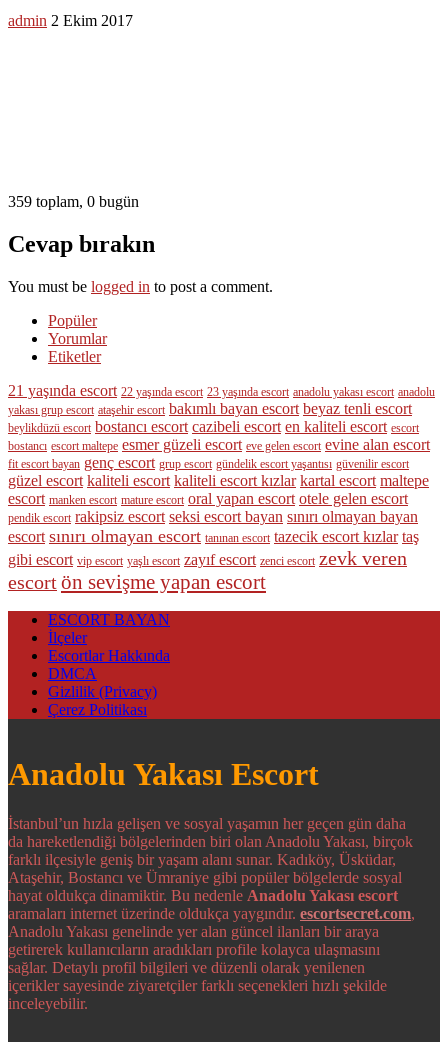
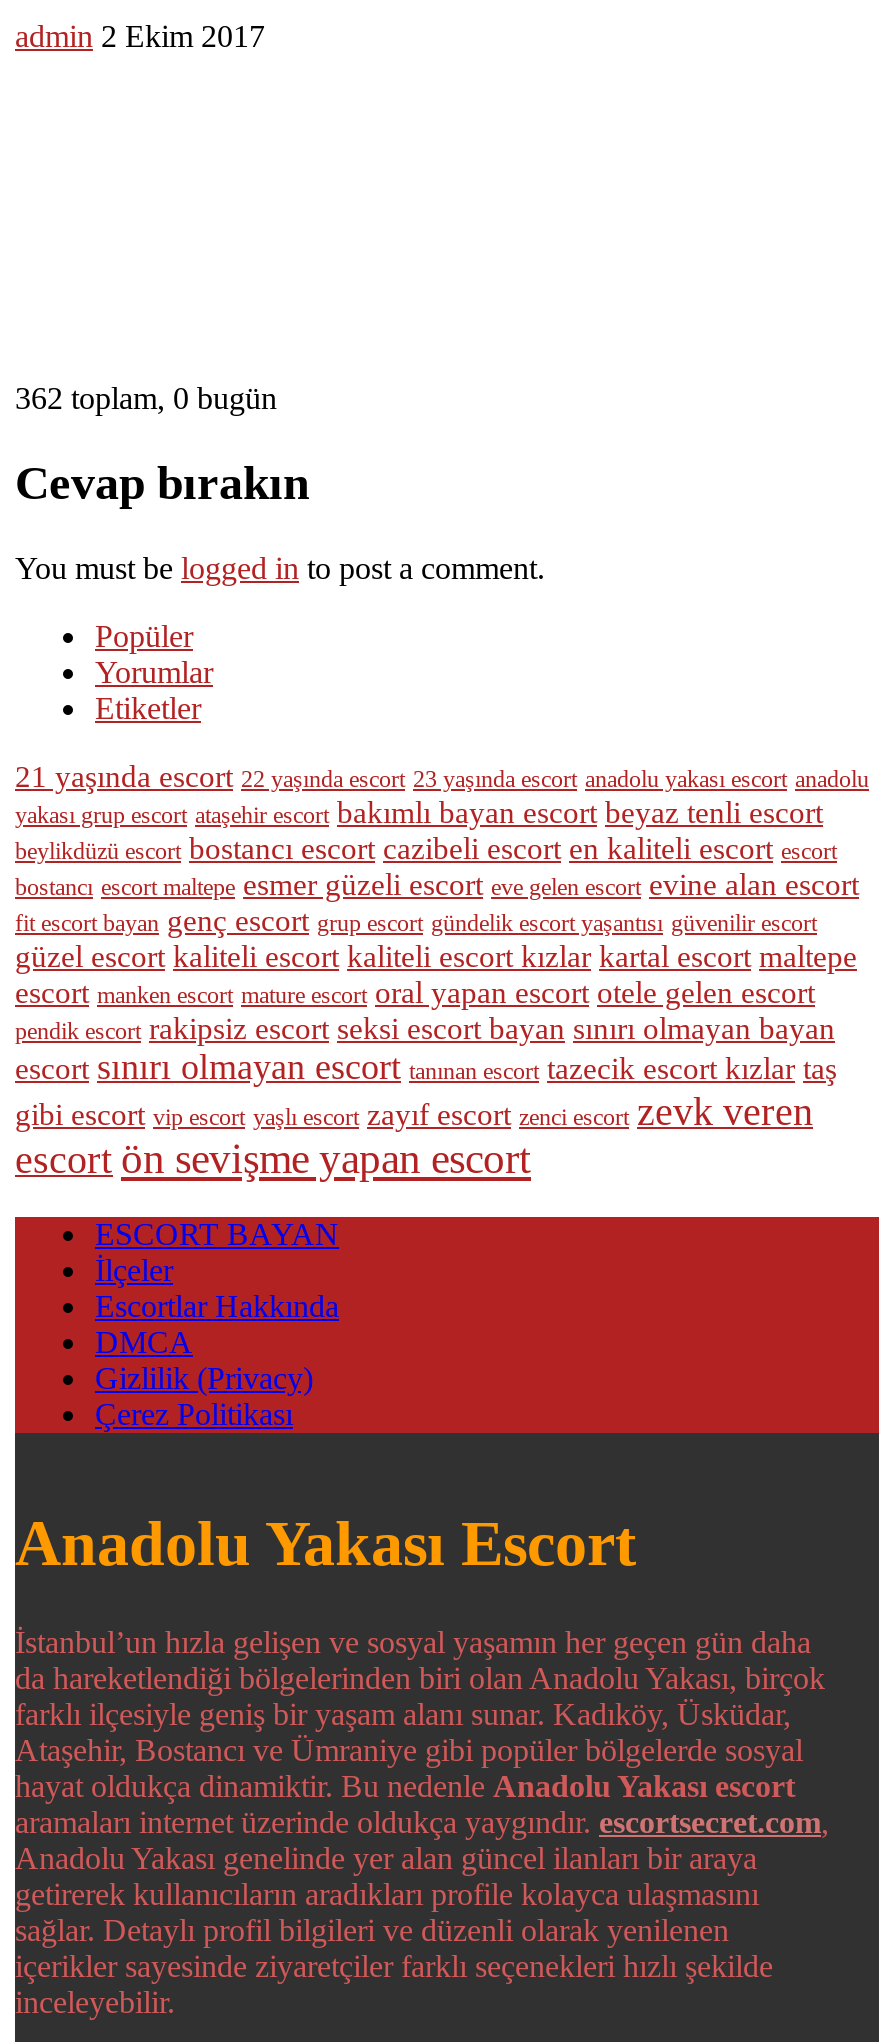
[8,193,139,210] 359 toplam, 0 bugün -> [15,381,277,415] 362 toplam, 0 bugün

